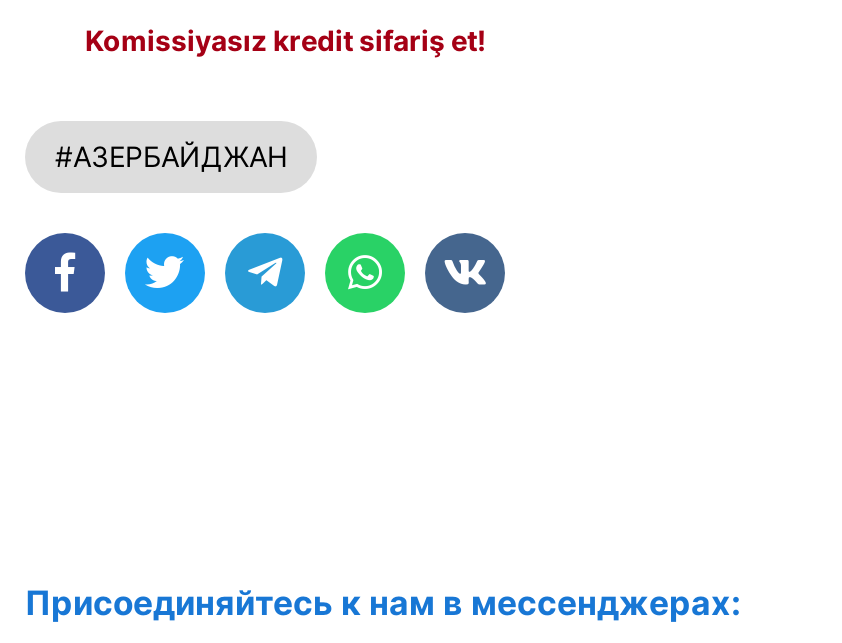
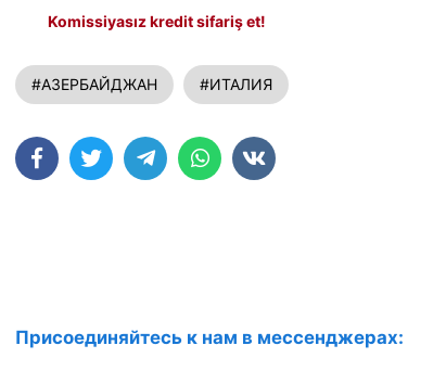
none -> [200,75,272,93] #ИТАЛИЯ

